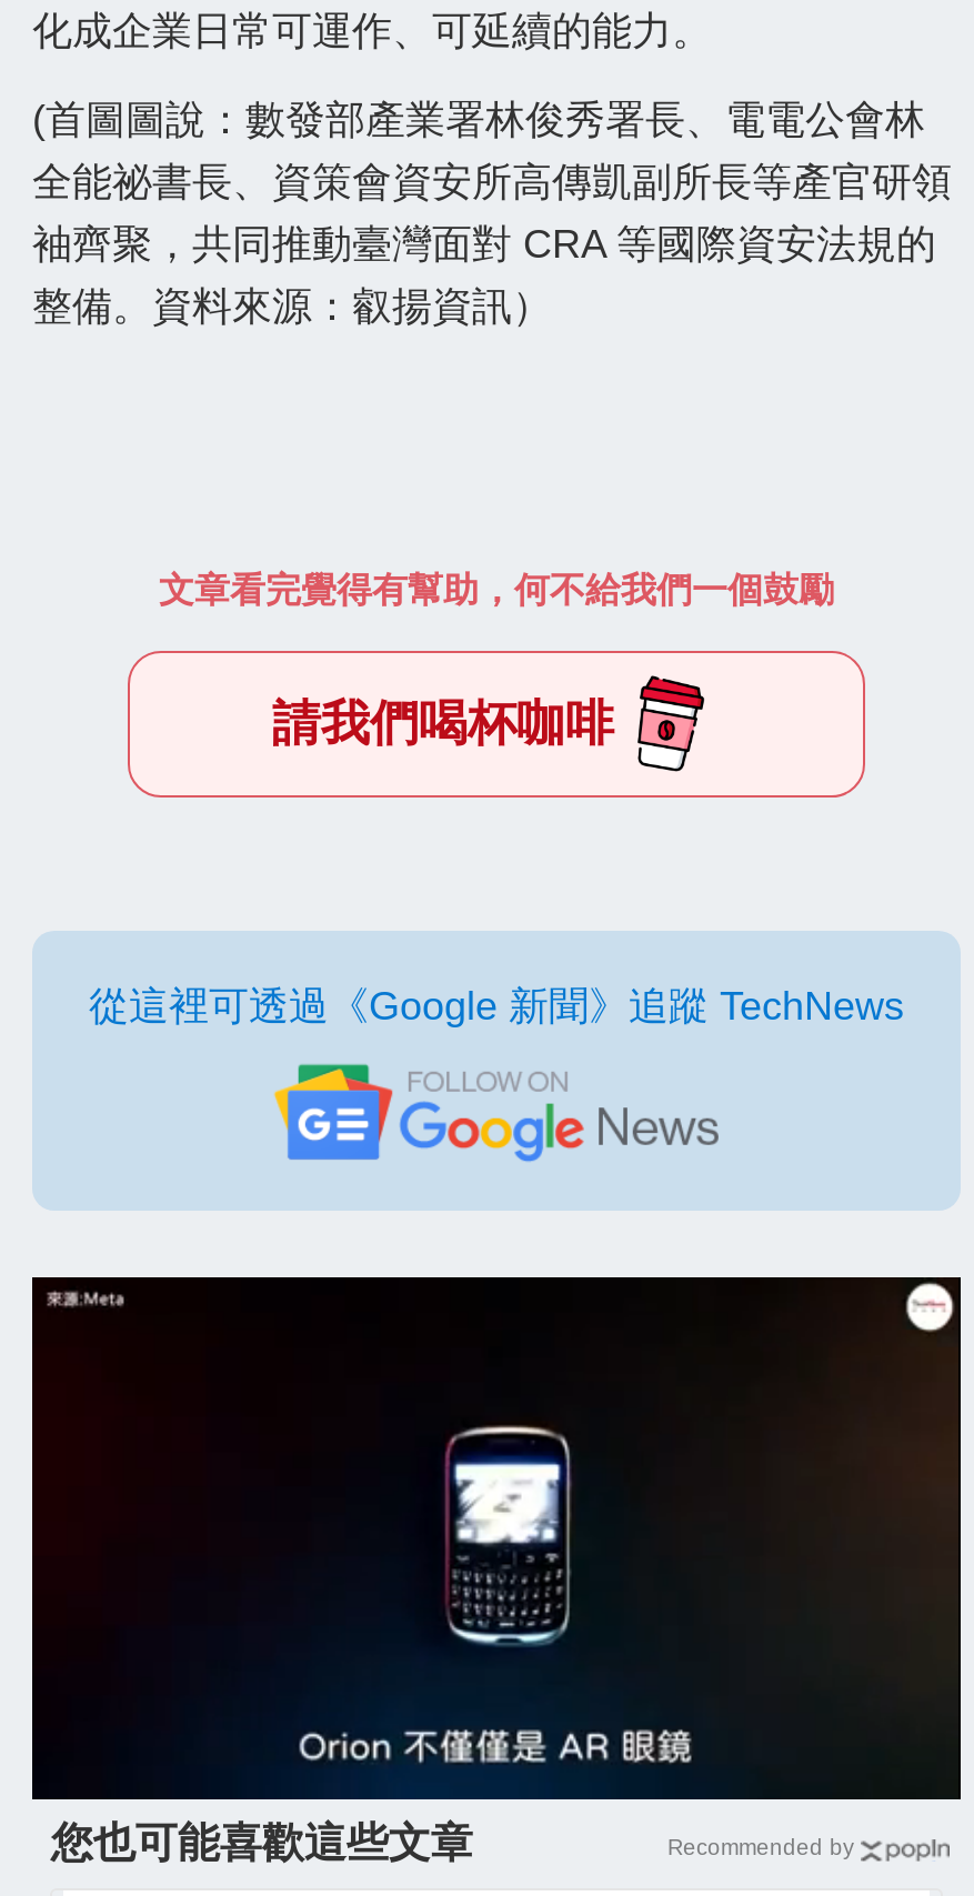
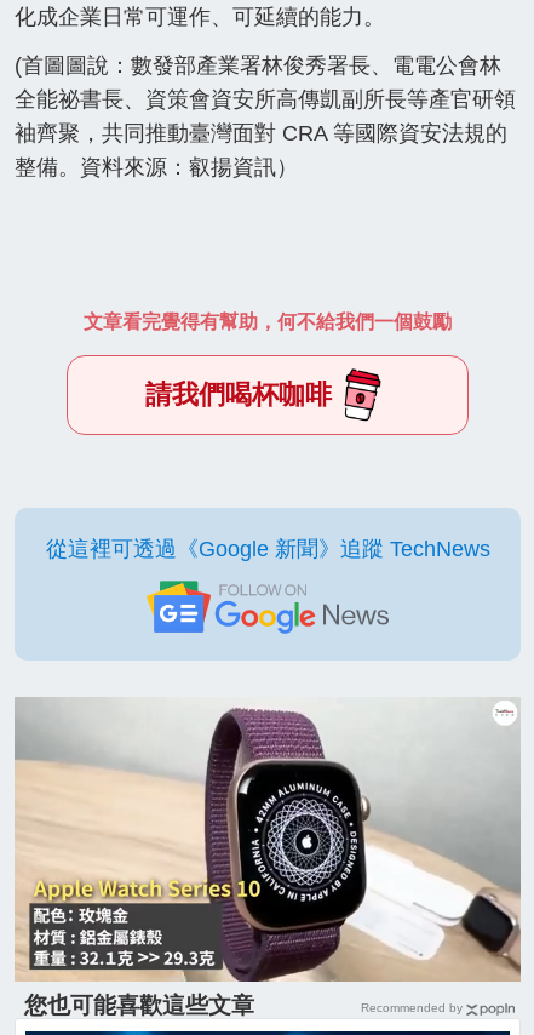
[30,1275,963,1802] [image] -> [15,697,522,983] [image]

